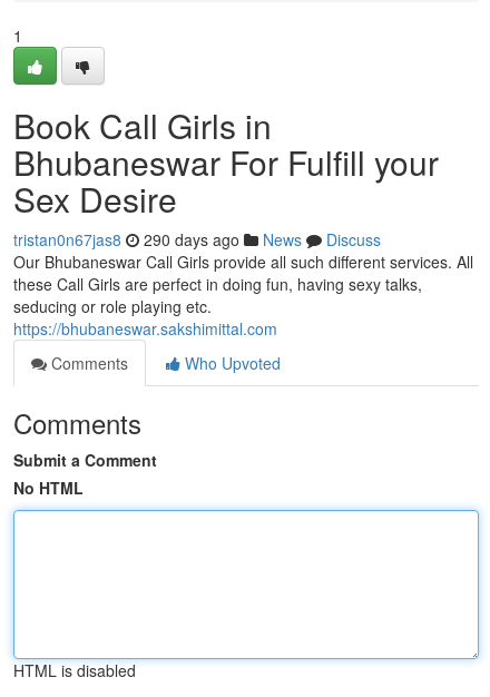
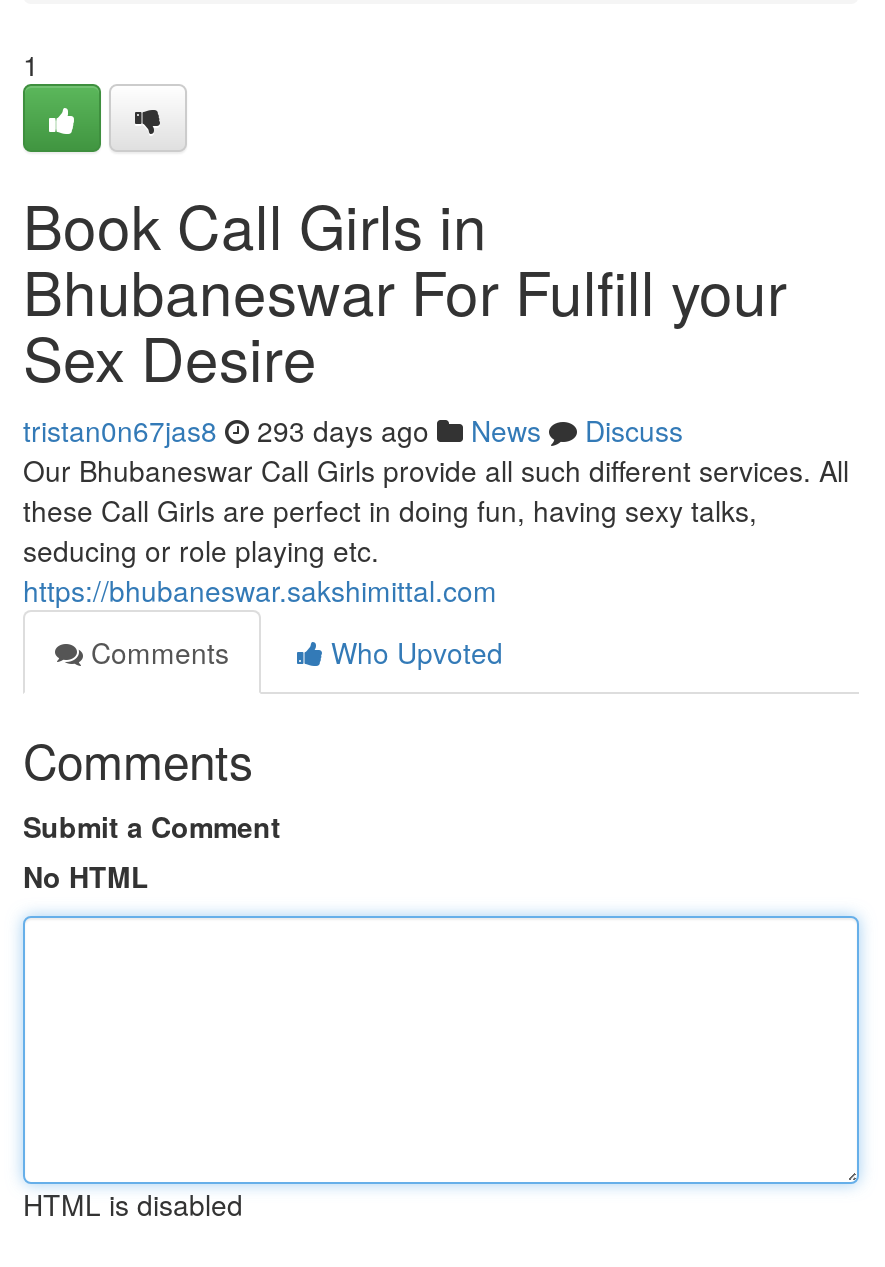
[13,228,381,251] tristan0n67jas8 290 days ago News Discuss -> [23,410,683,450] tristan0n67jas8 293 days ago News Discuss

